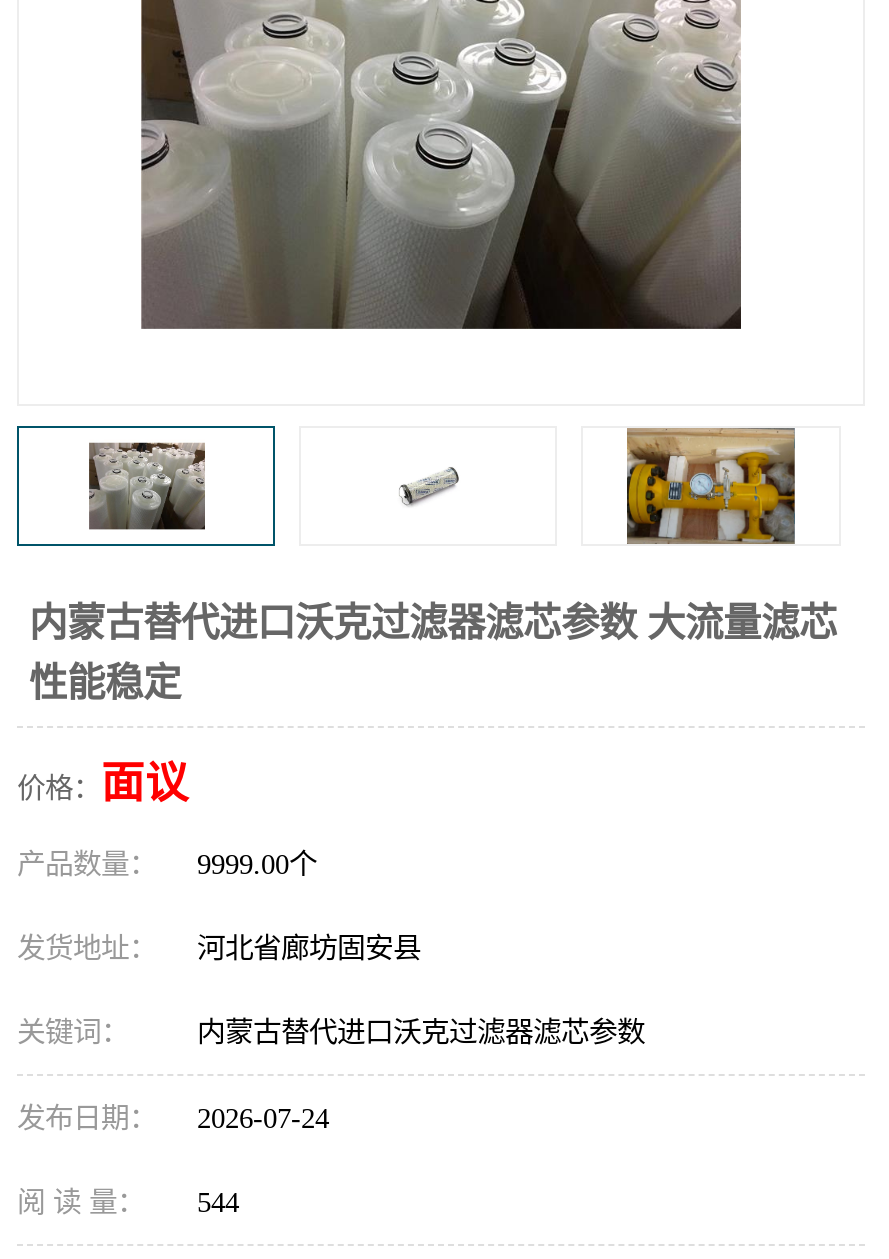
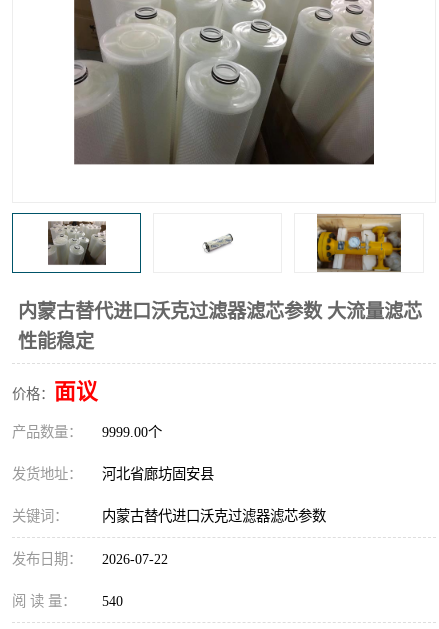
[17,1102,329,1134] 发布日期： 2026-07-24 -> [12,551,168,567] 发布日期： 2026-07-22
[17,1186,239,1218] 阅 读 量： 544 -> [12,593,123,609] 阅 读 量： 540

